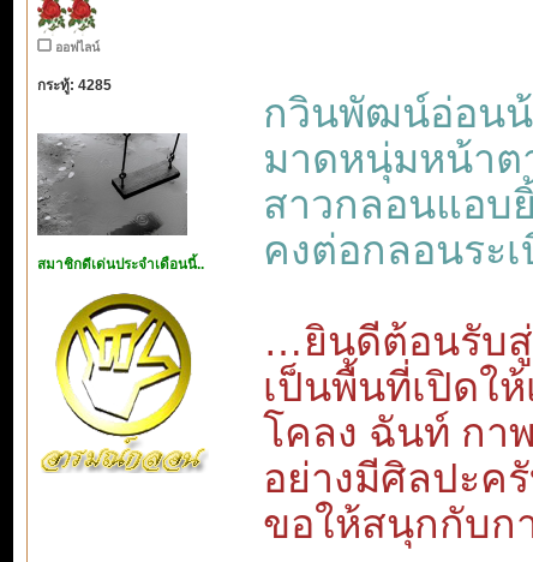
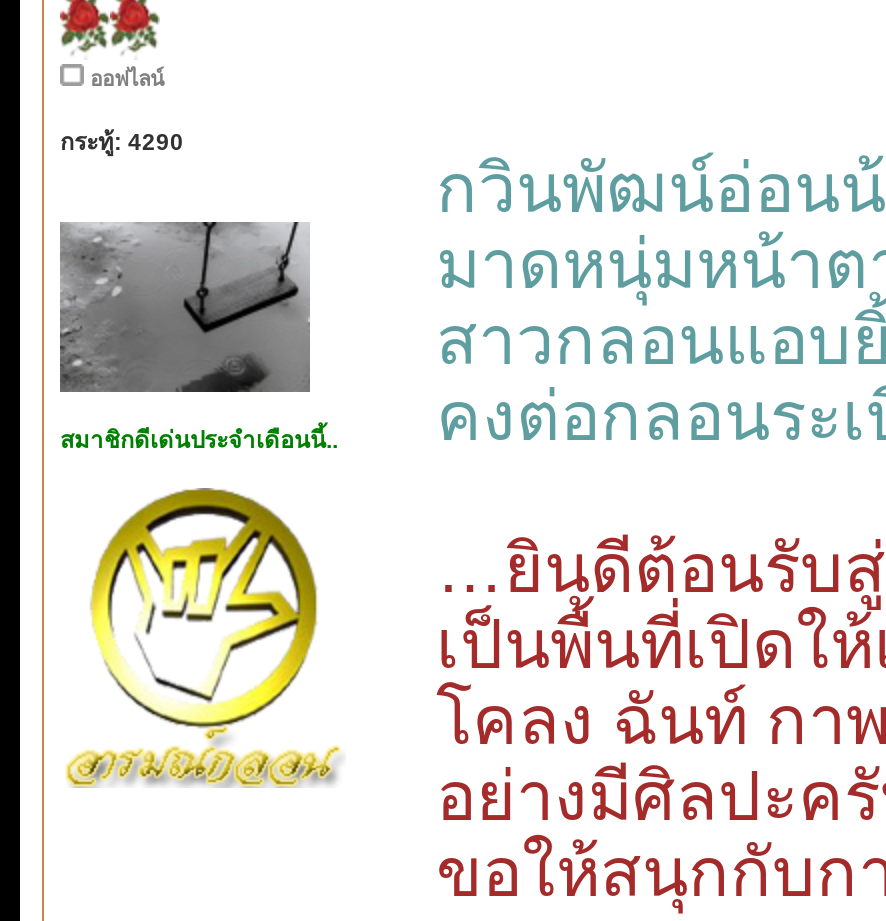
[37,77,112,92] กระทู้: 4285 -> [60,128,184,154] กระทู้: 4290

